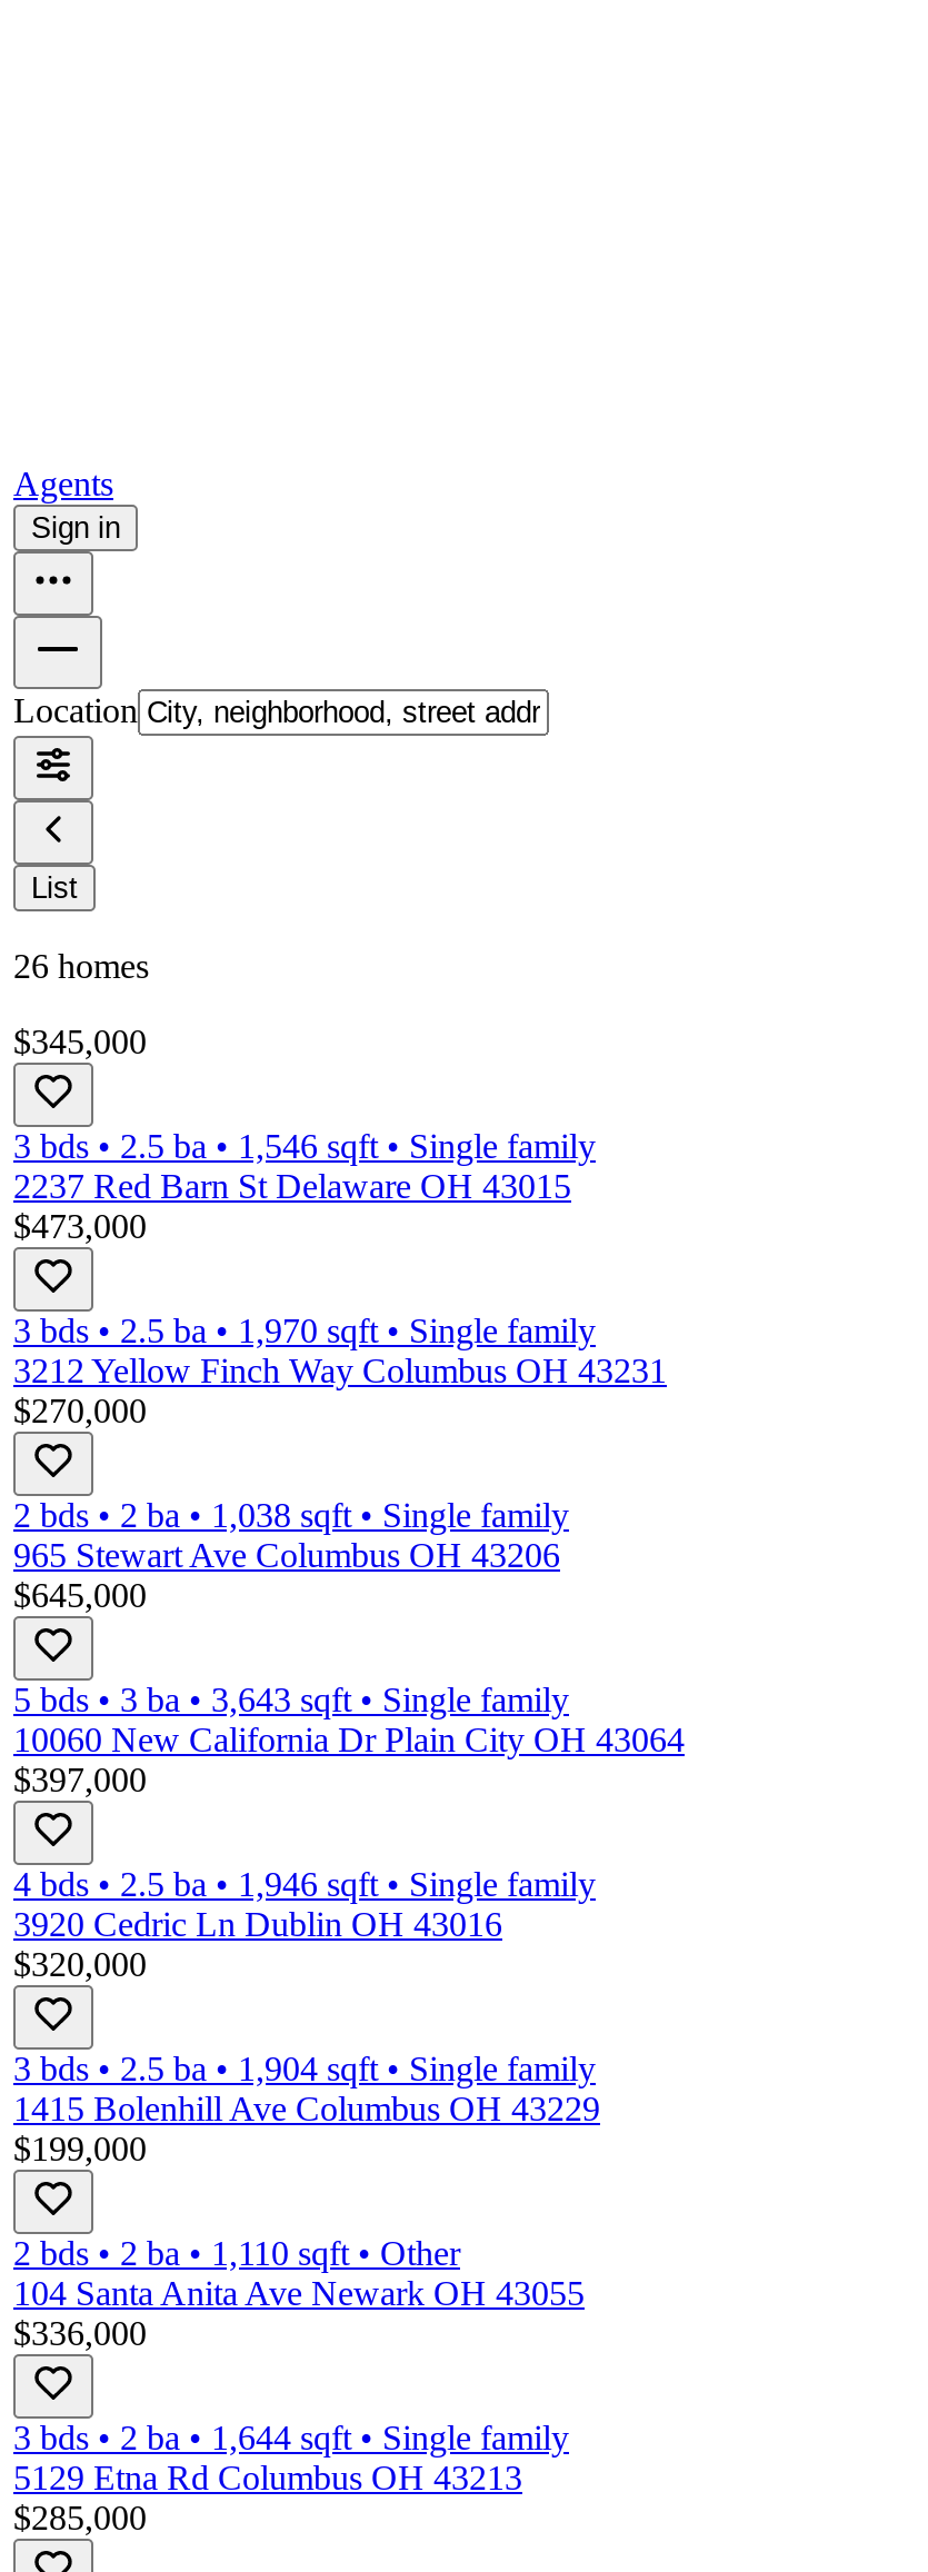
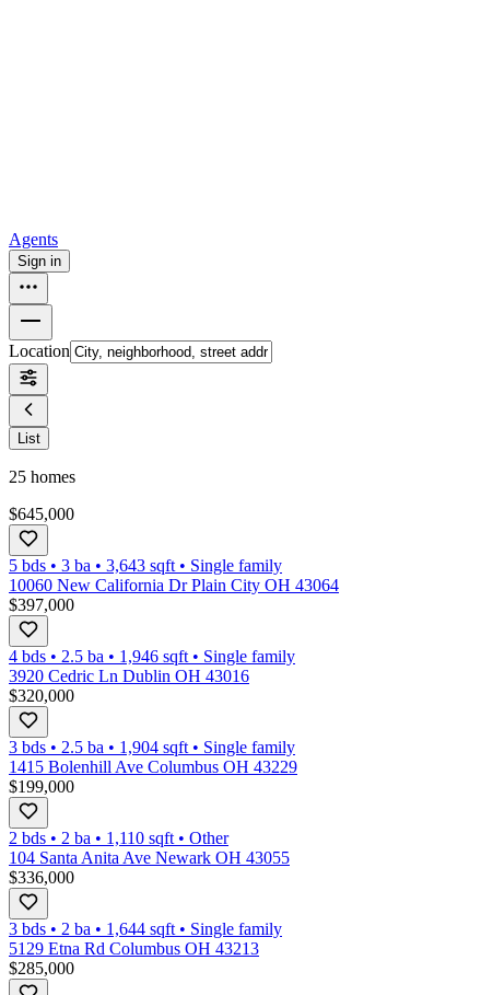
[13,947,667,1574] 26 homes | $345,000 | 3 bds • 2.5 ba • 1,546 sqft • Single family | 2237 Red Barn St Delaware OH 43015 | $473,000 | 3 bds • 2.5 ba • 1,970 sqft • Single family | 3212 Yellow Finch Way Columbus OH 43231 | $270,000 | 2 bds • 2 ba • 1,038 sqft • Single family | 965 Stewart Ave Columbus OH 43206 -> [9,467,75,486] 25 homes

